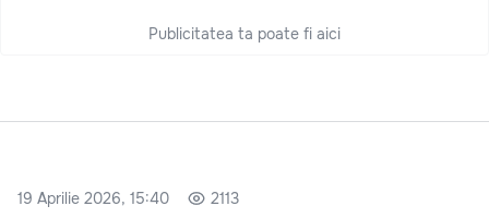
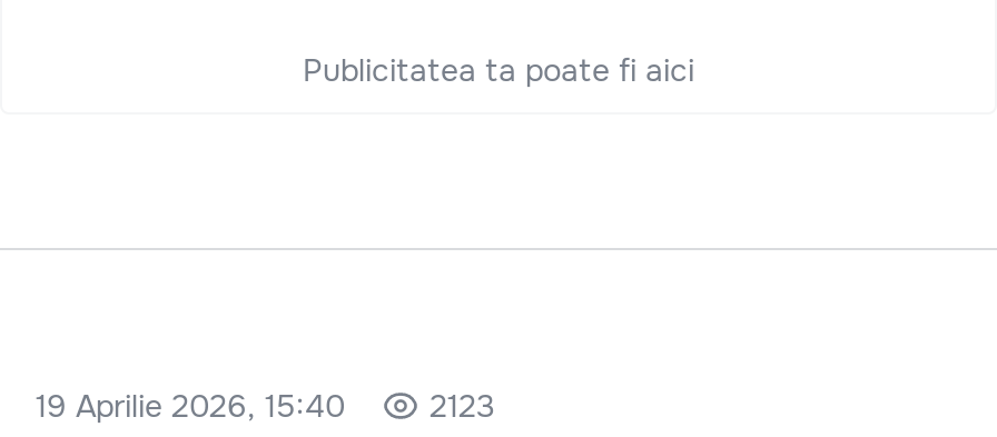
[211,188,239,208] 2113 -> [430,386,494,426] 2123

